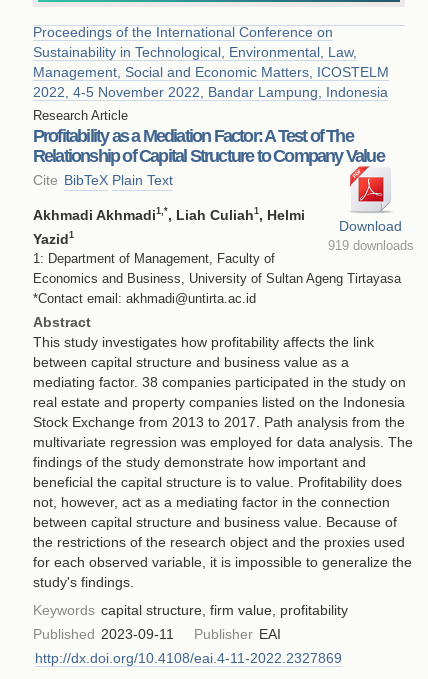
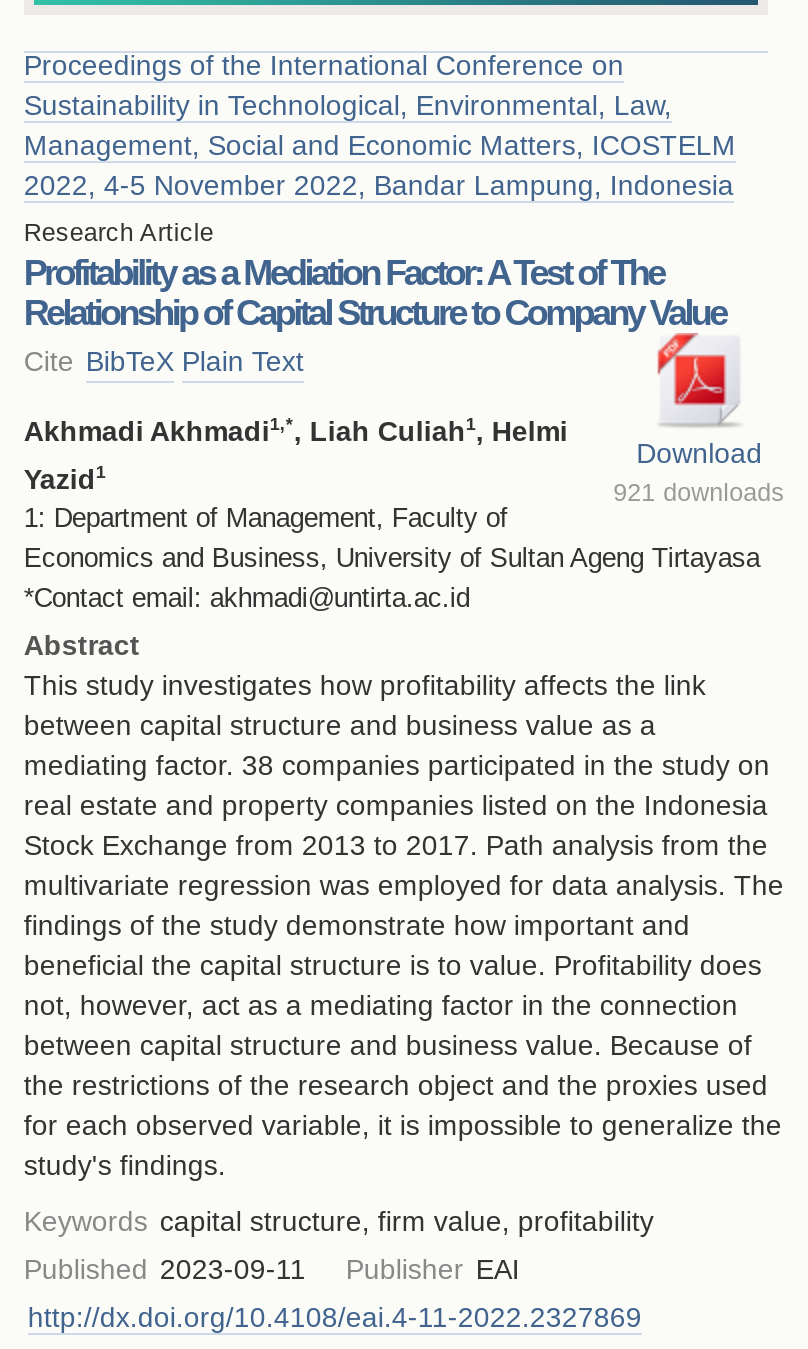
[328,239,414,253] 919 downloads -> [613,478,785,506] 921 downloads

